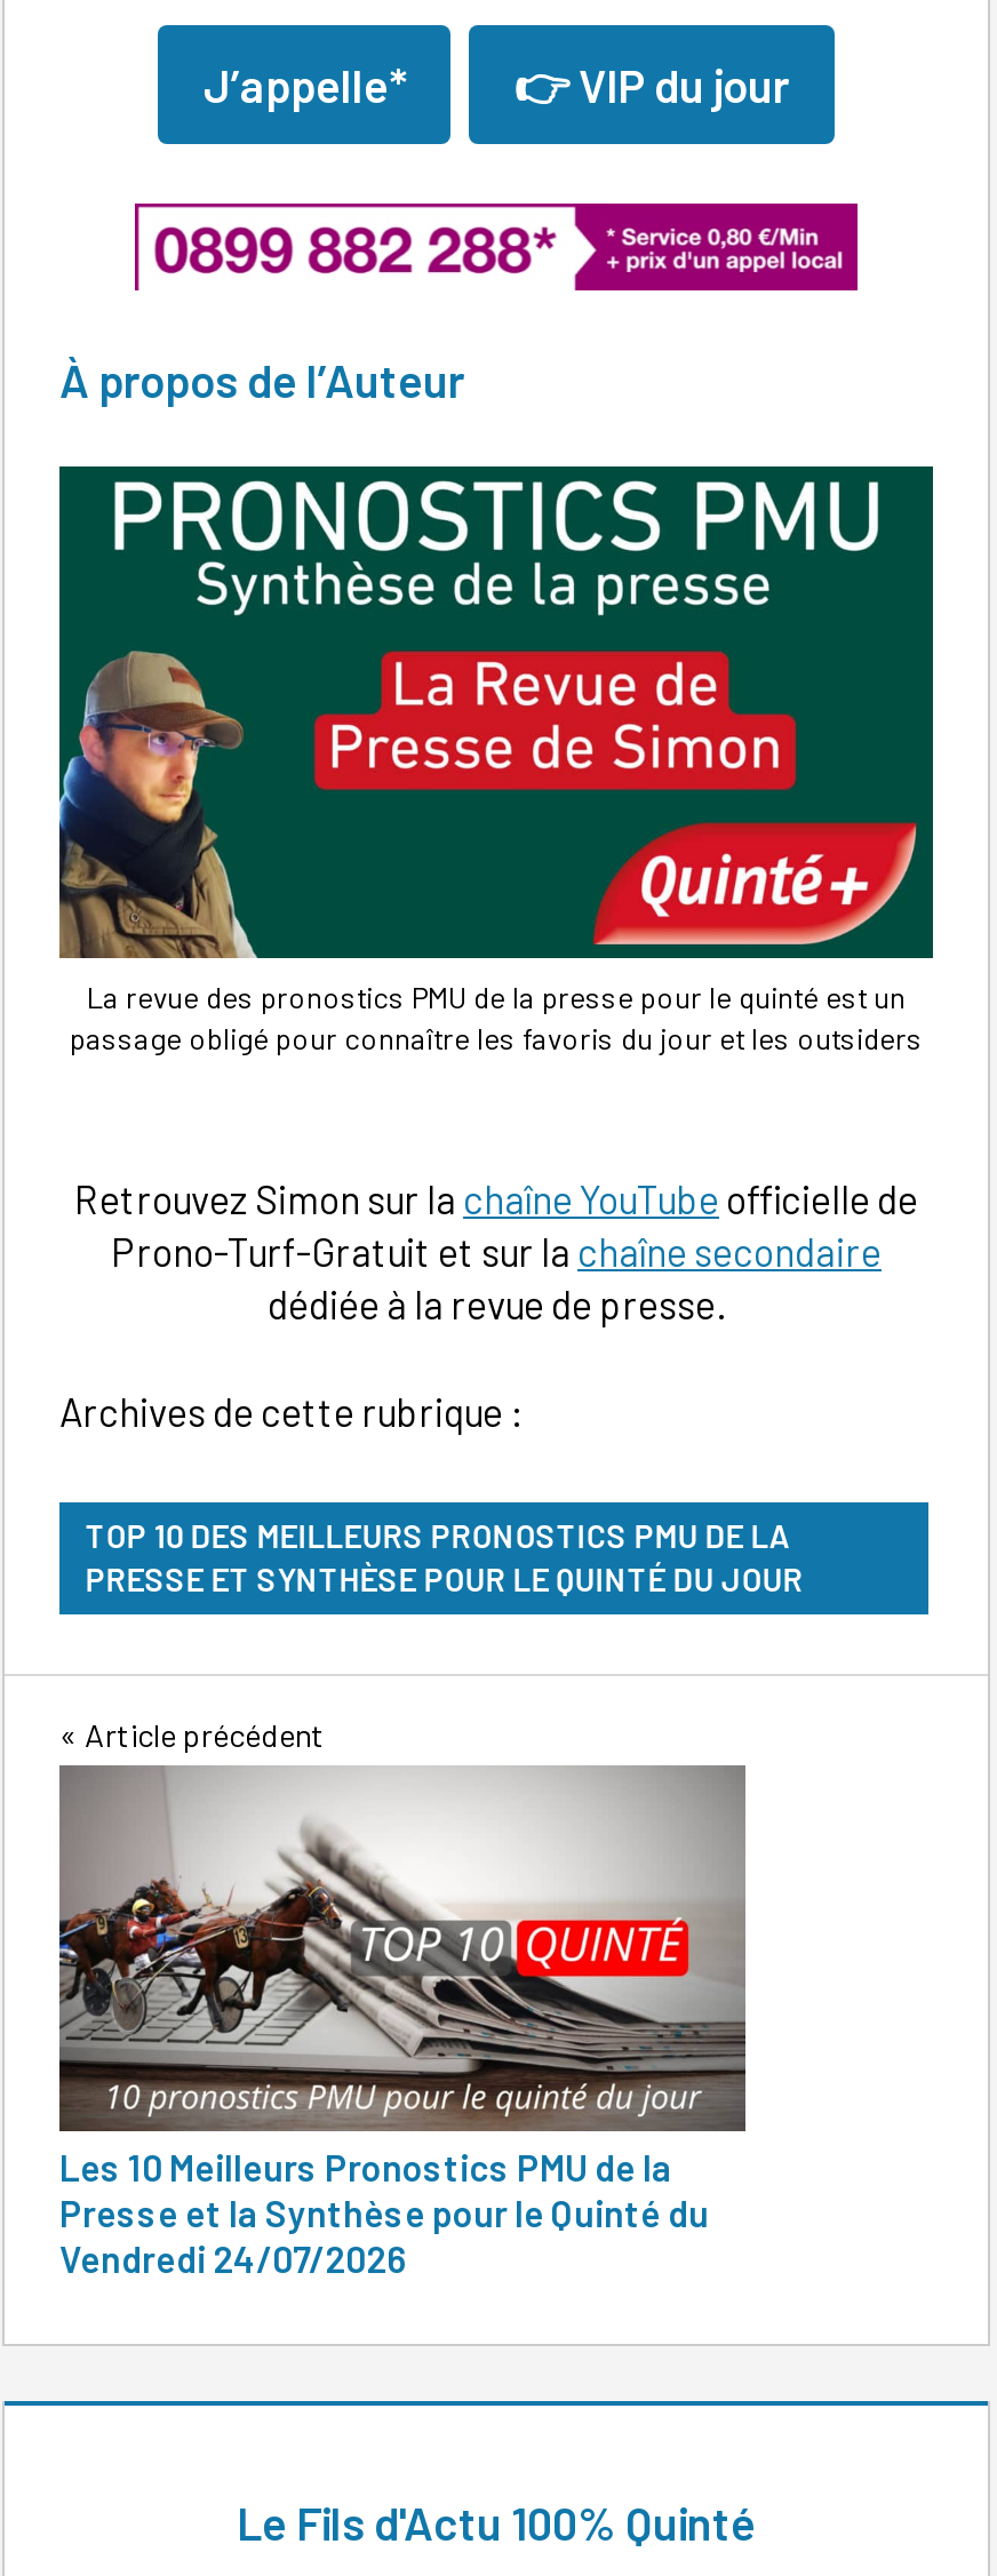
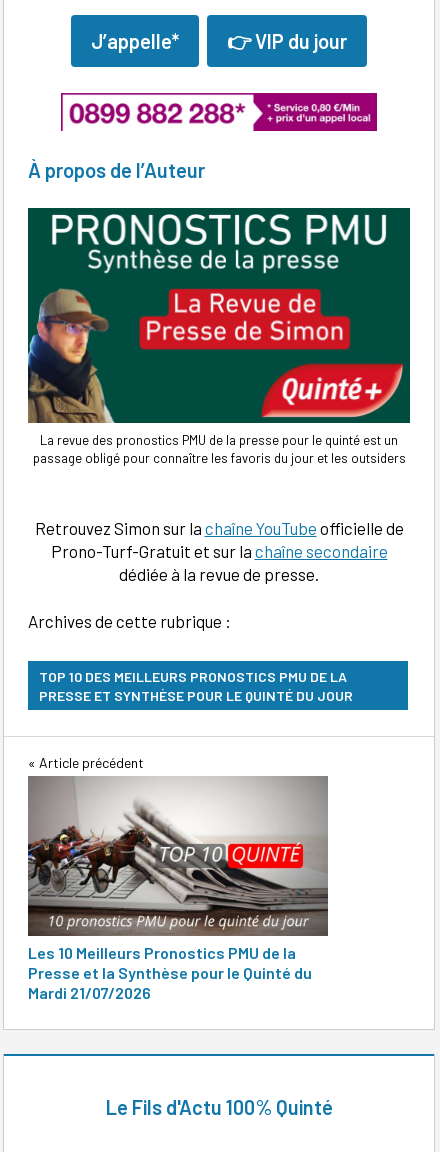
[59,2238,407,2281] Vendredi 24/07/2026 -> [28,983,151,1002] Mardi 21/07/2026

